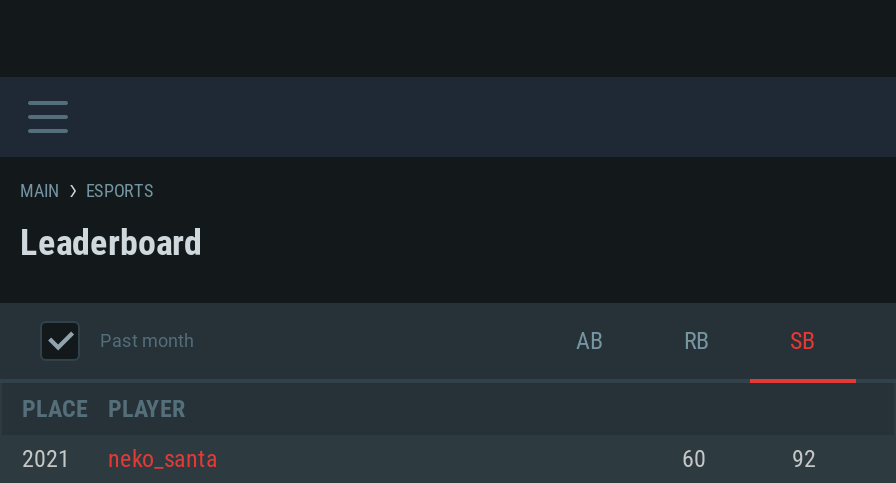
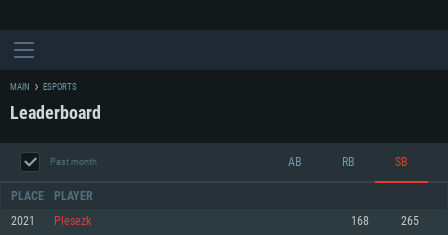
[108,449,816,471] neko_santa | 60 | 92 -> [54,216,419,227] Plesezk | 168 | 265

